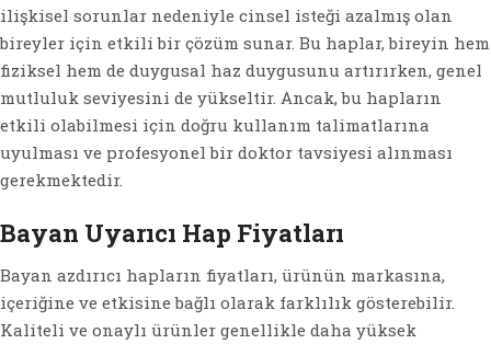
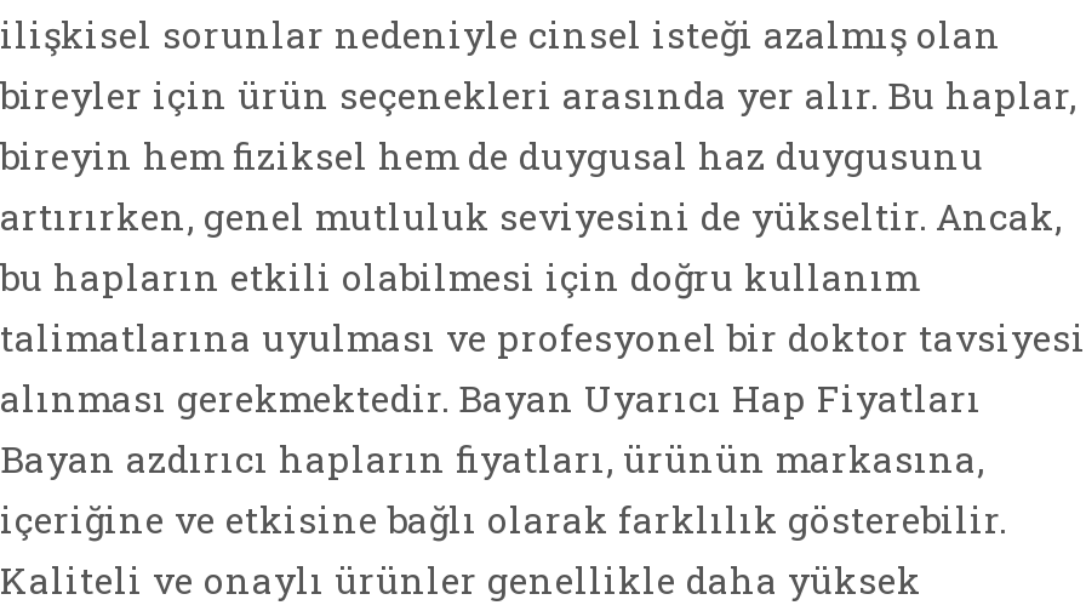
[0,31,490,248] bireyler için etkili bir çözüm sunar. Bu haplar, bireyin hem | fiziksel hem de duygusal haz duygusunu artırırken, genel | mutluluk seviyesini de yükseltir. Ancak, bu hapların | etkili olabilmesi için doğru kullanım talimatlarına | uyulması ve profesyonel bir doktor tavsiyesi alınması | gerekmektedir. | Bayan Uyarıcı Hap Fiyatları -> [0,69,1086,421] bireyler için ürün seçenekleri arasında yer alır. Bu haplar, | bireyin hem fiziksel hem de duygusal haz duygusunu | artırırken, genel mutluluk seviyesini de yükseltir. Ancak, | bu hapların etkili olabilmesi için doğru kullanım | talimatlarına uyulması ve profesyonel bir doktor tavsiyesi | alınması gerekmektedir. Bayan Uyarıcı Hap Fiyatları

